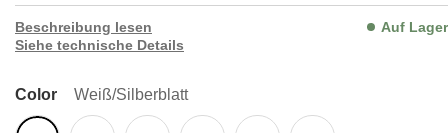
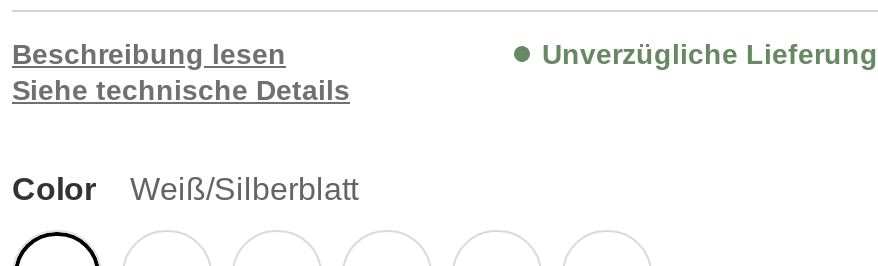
[381,19,448,35] Auf Lager -> [542,38,878,70] Unverzügliche Lieferung

